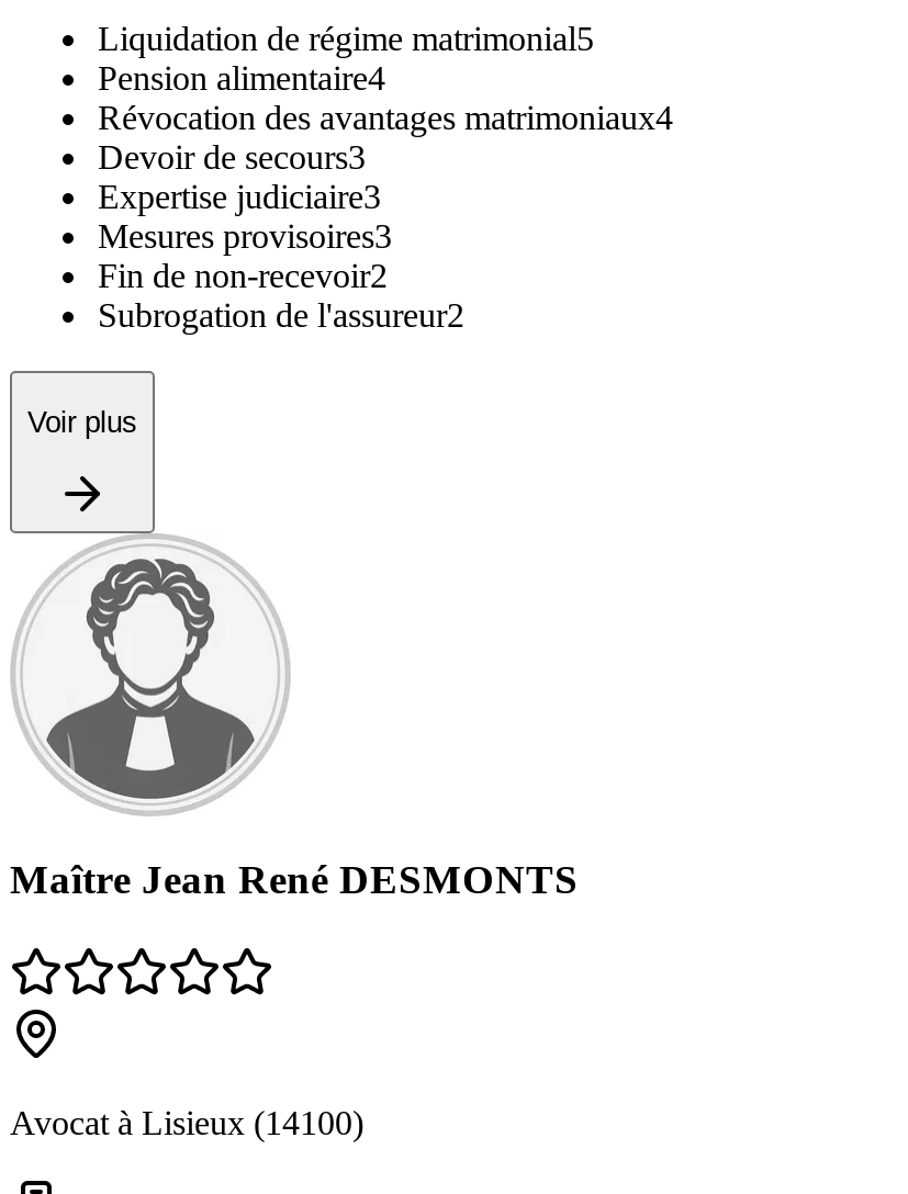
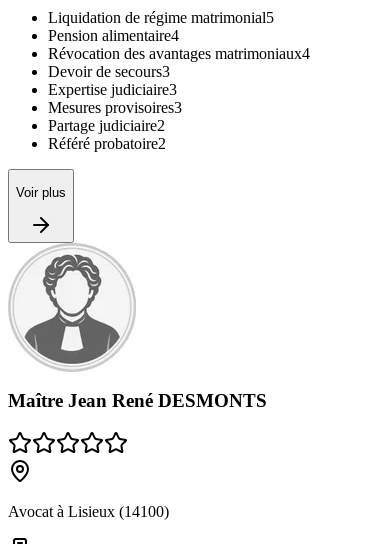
[98,256,464,333] Fin de non-recevoir2 | Subrogation de l'assureur2 -> [48,117,166,152] Partage judiciaire2 | Référé probatoire2

